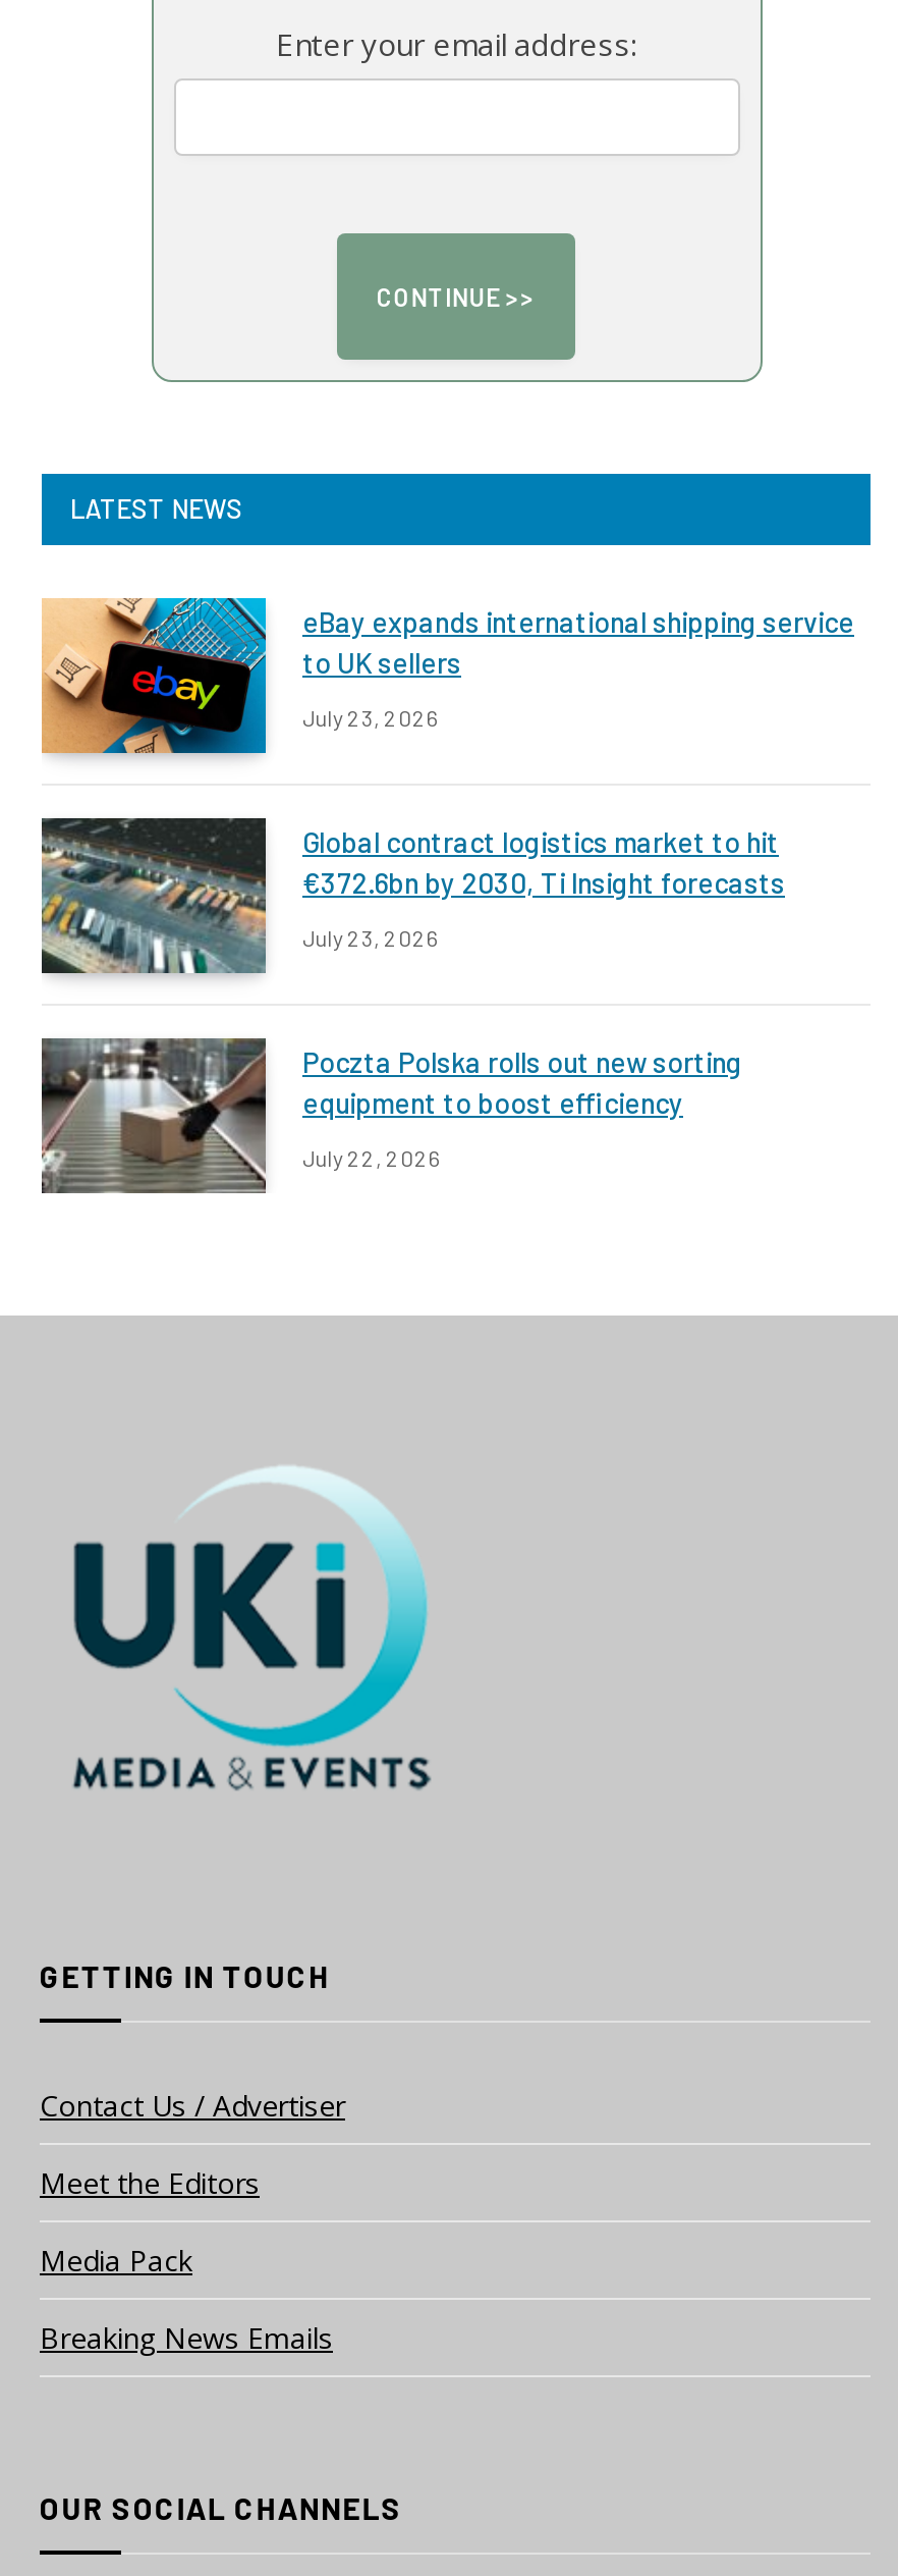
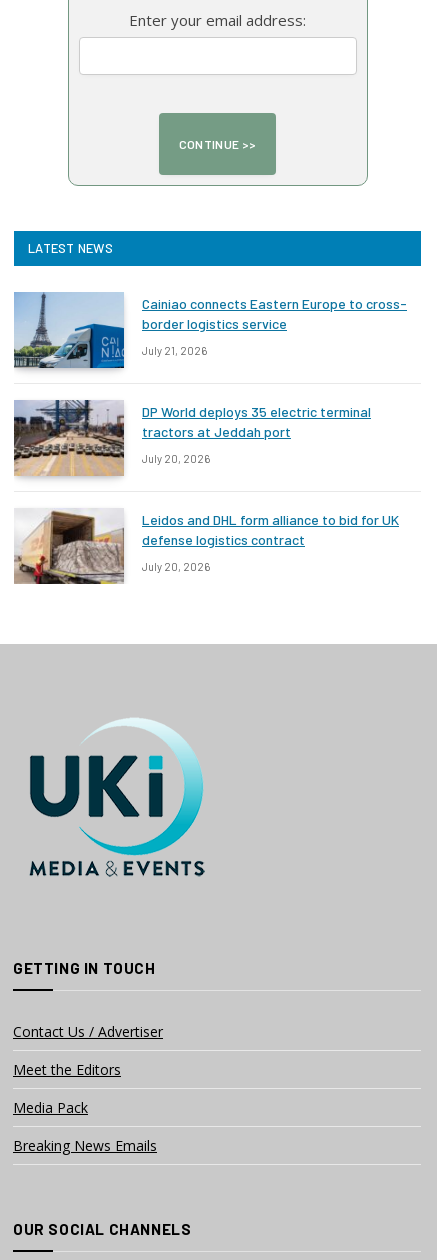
[40,598,854,755] [image] | eBay expands international shipping service | to UK sellers -> [13,291,407,369] [image] | Cainiao connects Eastern Europe to cross- | border logistics service
[302,704,439,731] July 23, 2026 -> [142,344,207,357] July 21, 2026
[40,816,785,975] [image] | Global contract logistics market to hit | €372.6bn by 2030, Ti Insight forecasts -> [13,400,371,476] [image] | DP World deploys 35 electric terminal | tractors at Jeddah port
[302,924,439,951] July 23, 2026 -> [142,452,210,465] July 20, 2026
[40,1036,742,1193] [image] | Poczta Polska rolls out new sorting | equipment to boost efficiency -> [14,508,399,584] [image] | Leidos and DHL form alliance to bid for UK | defense logistics contract
[302,1144,441,1171] July 22, 2026 -> [142,560,210,573] July 20, 2026

